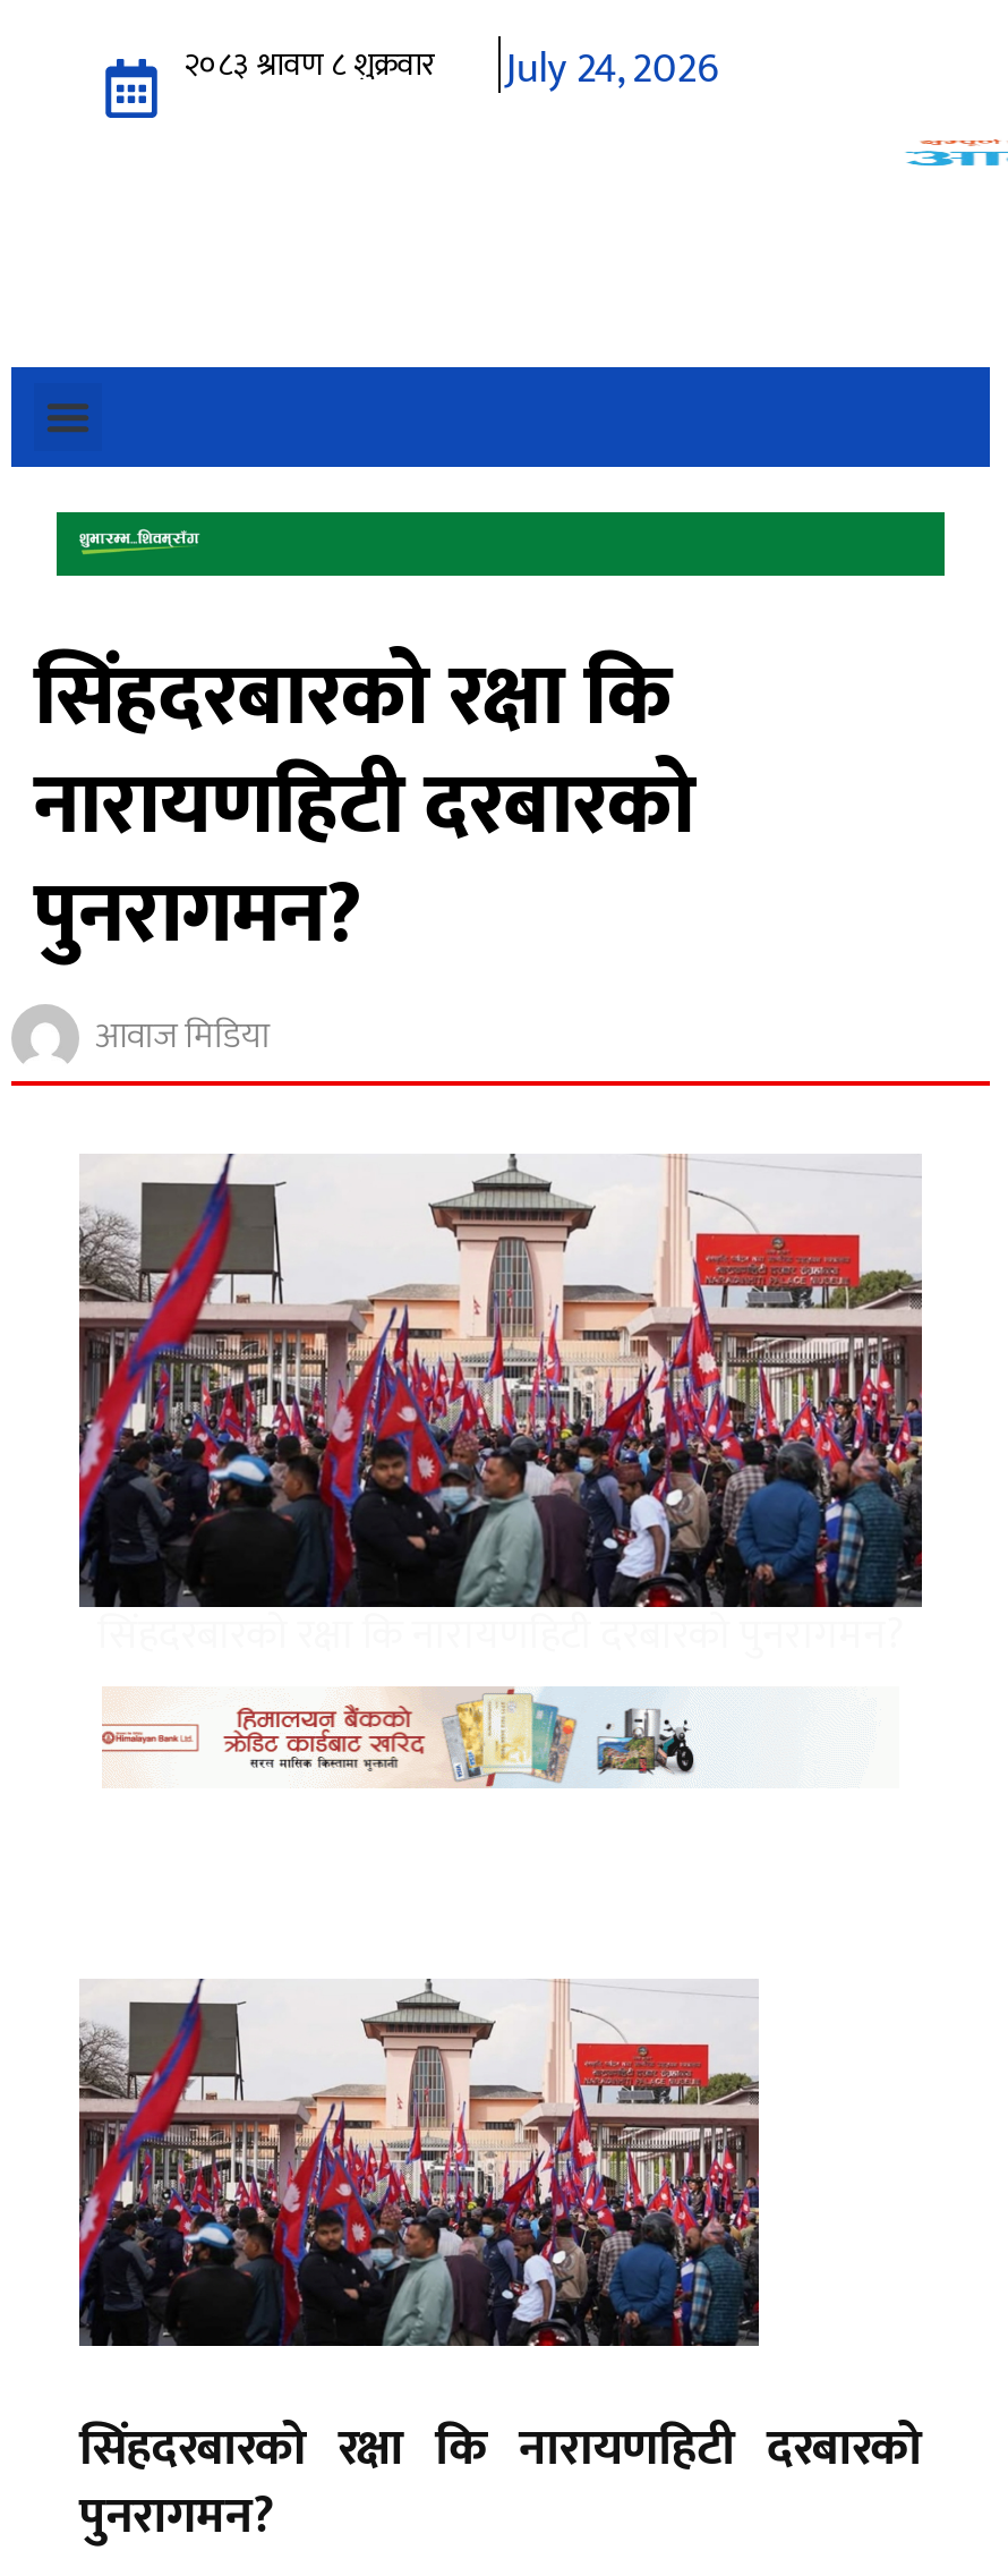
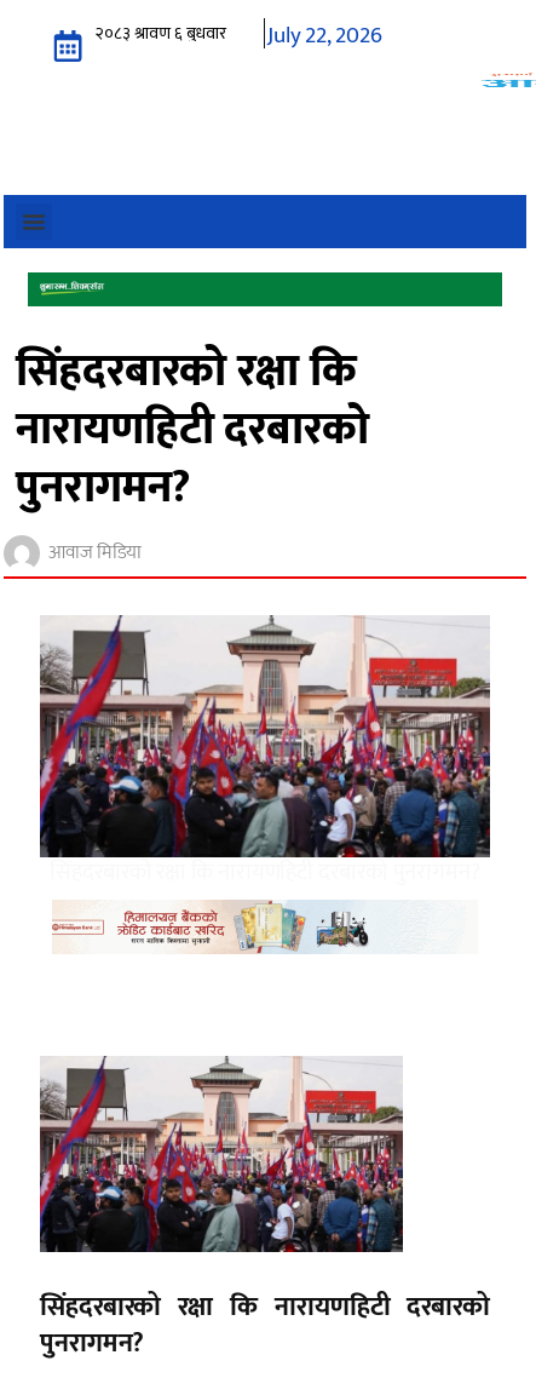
[505,34,720,104] July 24, 2026 -> [267,17,382,54] July 22, 2026

